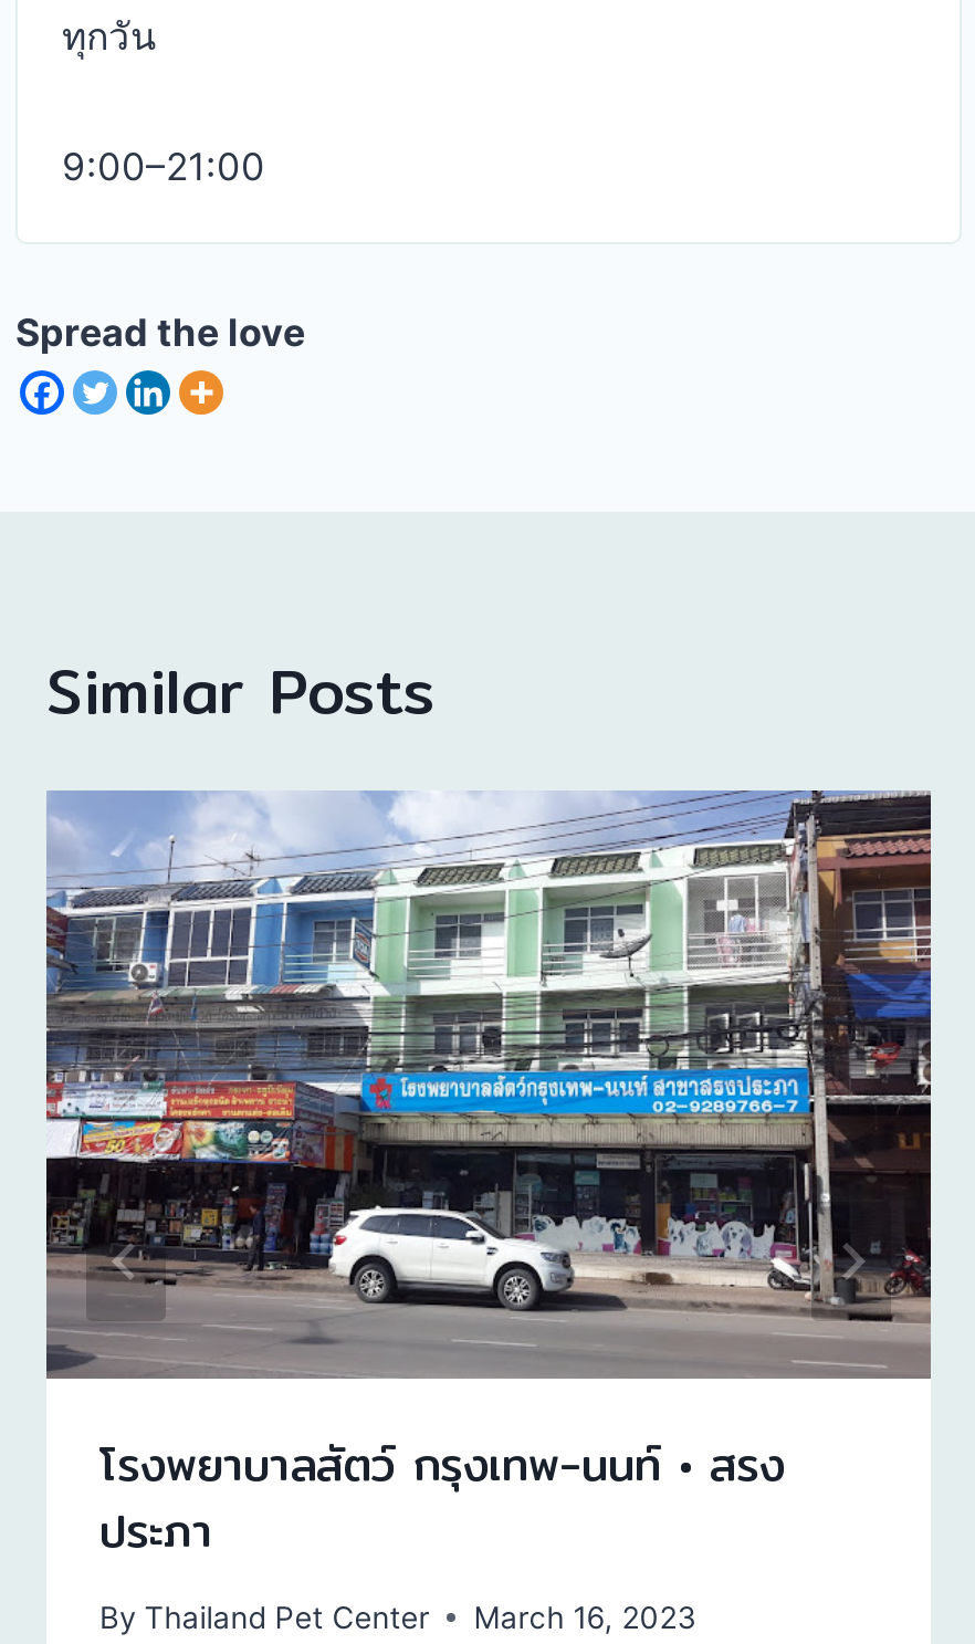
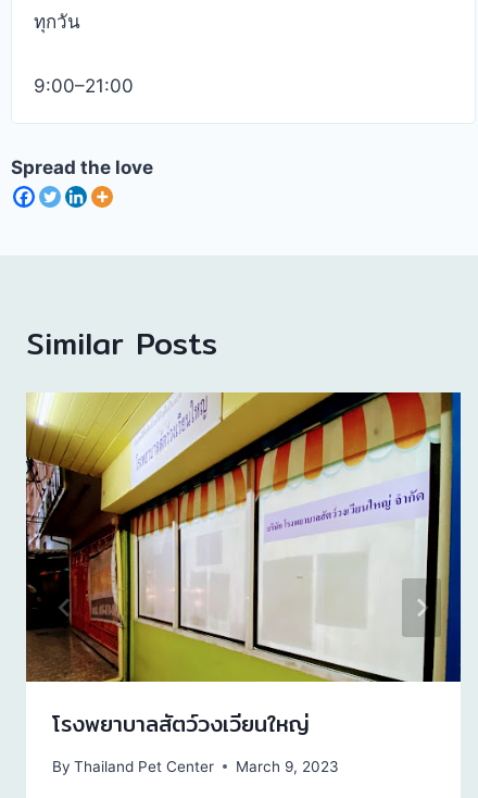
[44,788,933,1565] [image] | โรงพยาบาลสัตว์ กรุงเทพ-นนท์ • สรง | ประภา -> [25,391,462,741] [image] | โรงพยาบาลสัตว์วงเวียนใหญ่
[99,1600,697,1635] By Thailand Pet Center March 16, 2023 -> [52,758,339,775] By Thailand Pet Center March 9, 2023

